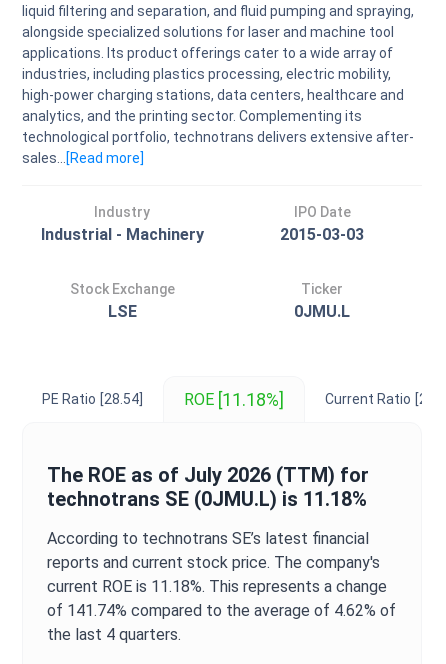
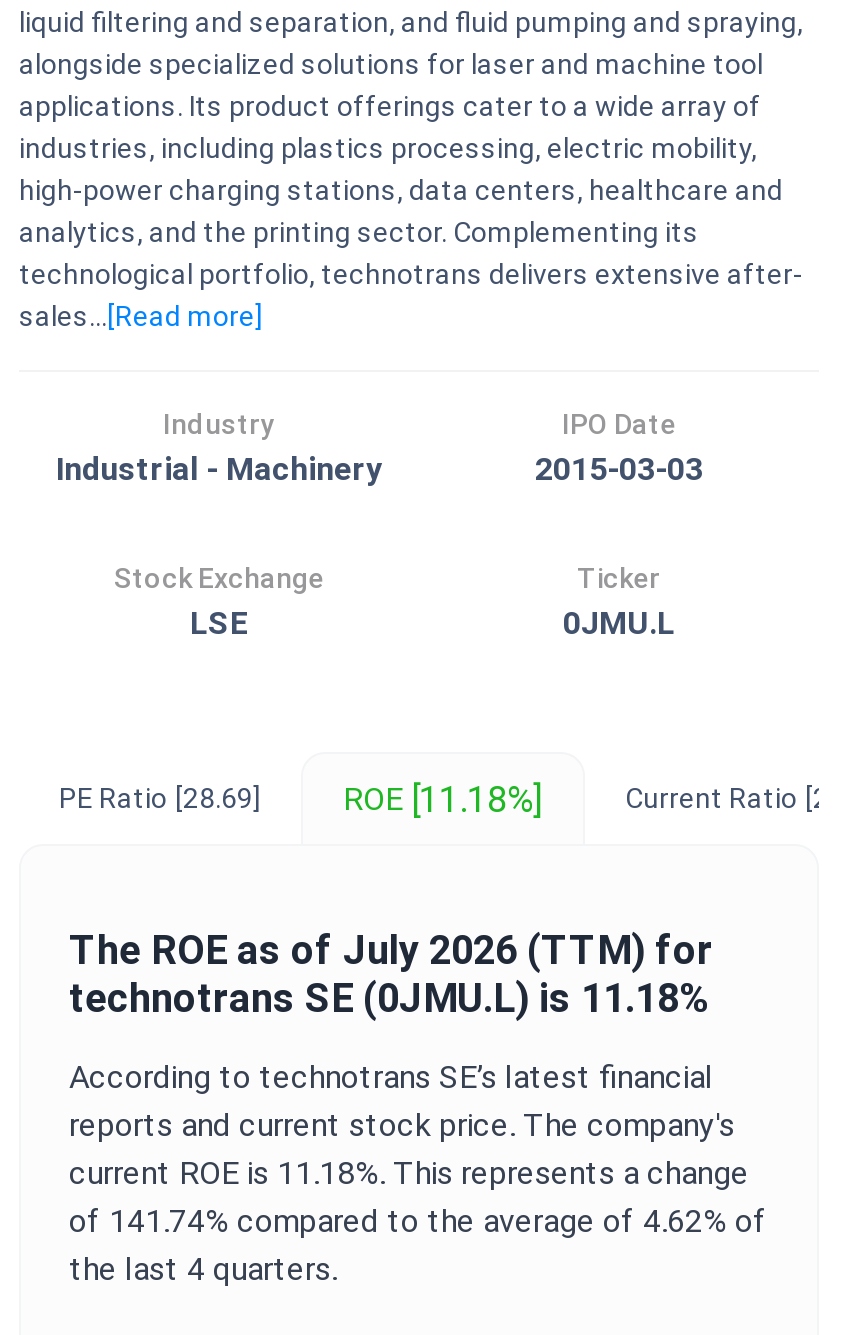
[42,391,143,407] PE Ratio [28.54] -> [59,782,261,814] PE Ratio [28.69]

